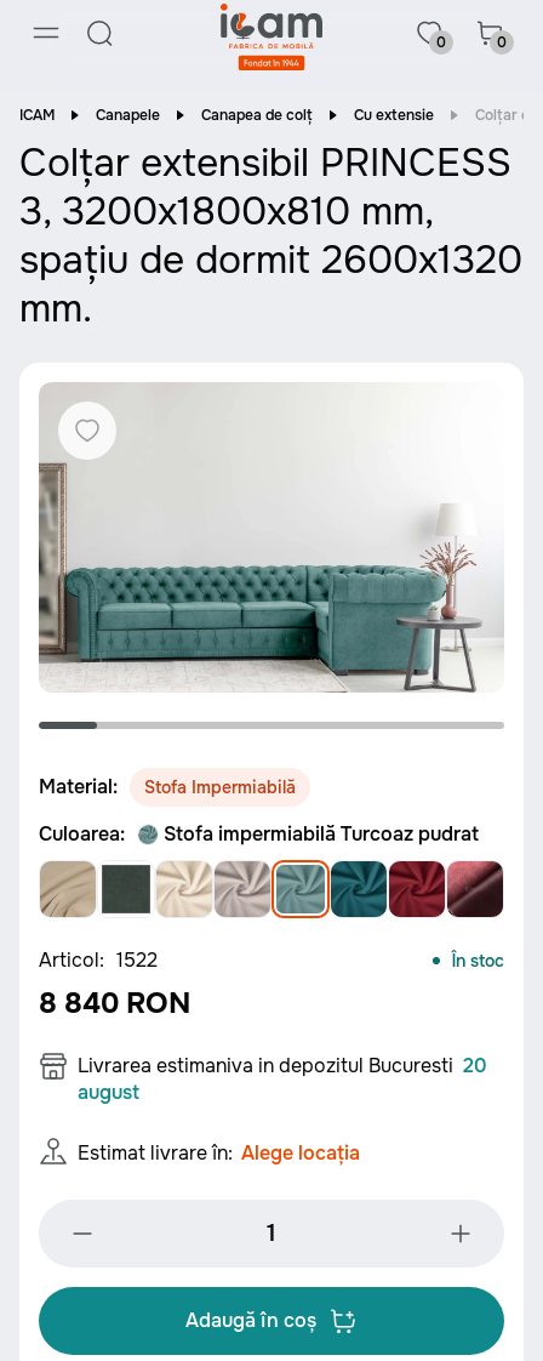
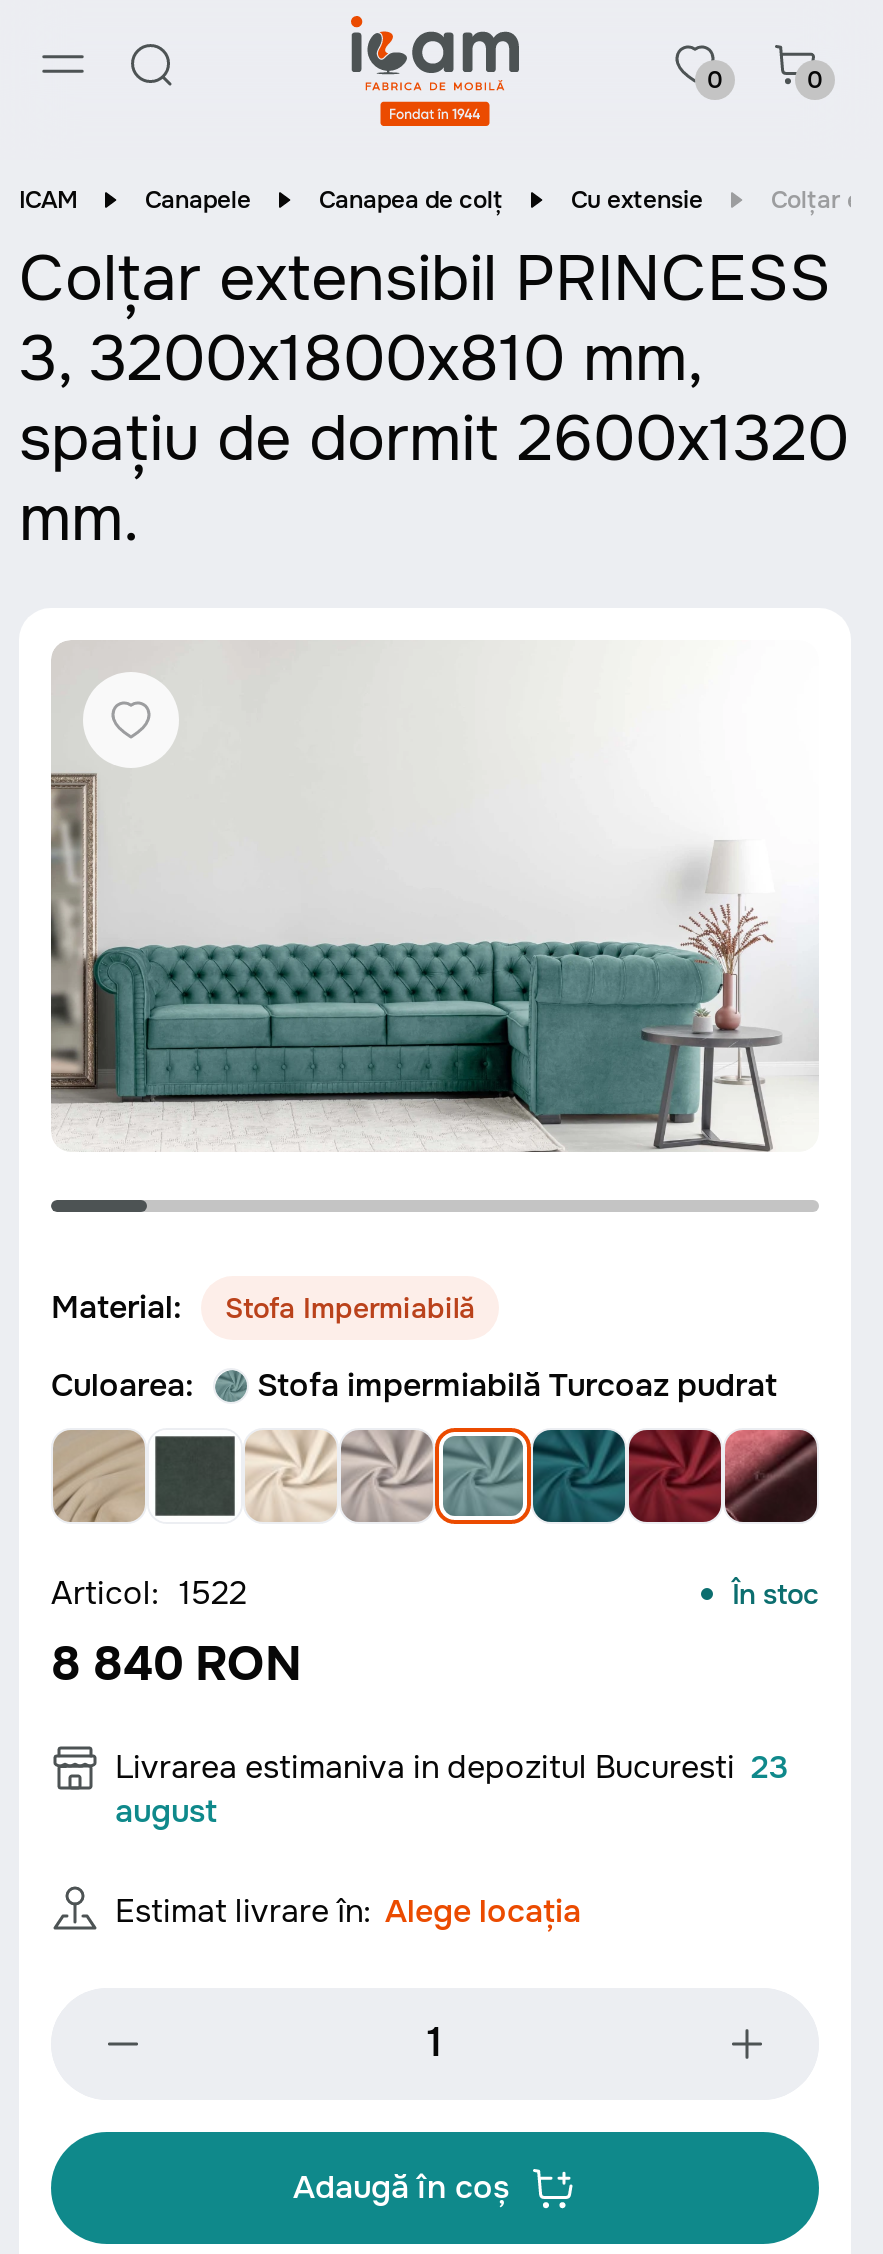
[78,1053,487,1078] Livrarea estimaniva in depozitul Bucuresti 20 -> [115,1746,789,1788] Livrarea estimaniva in depozitul Bucuresti 23

